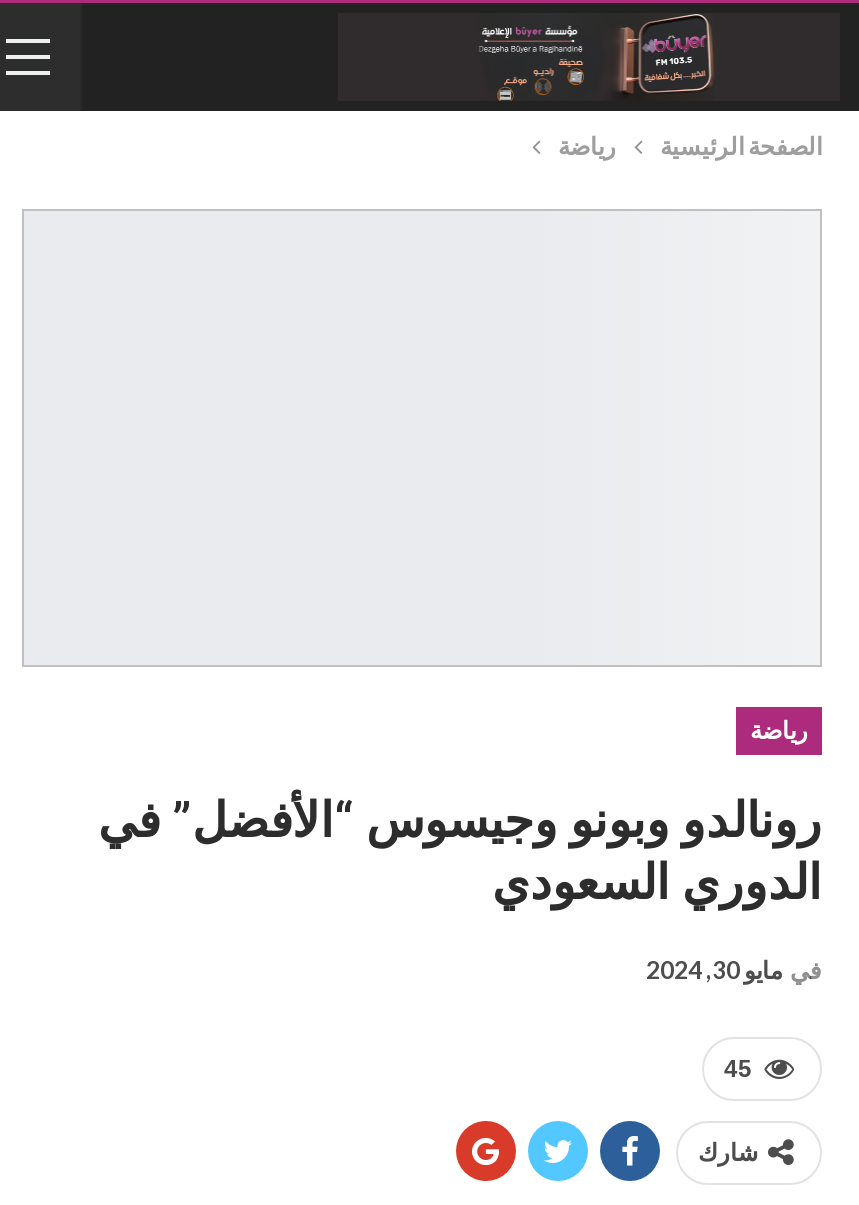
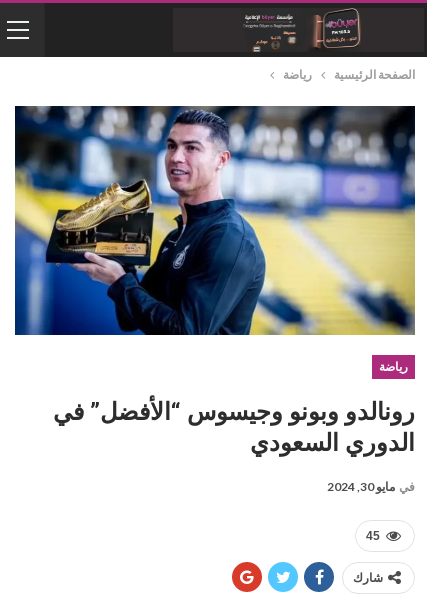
none -> [14,105,416,336] [image]

